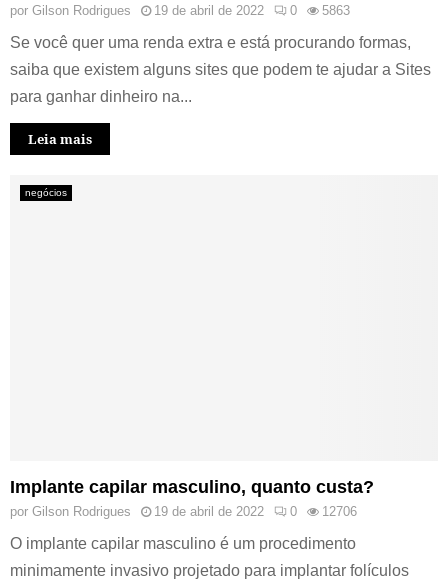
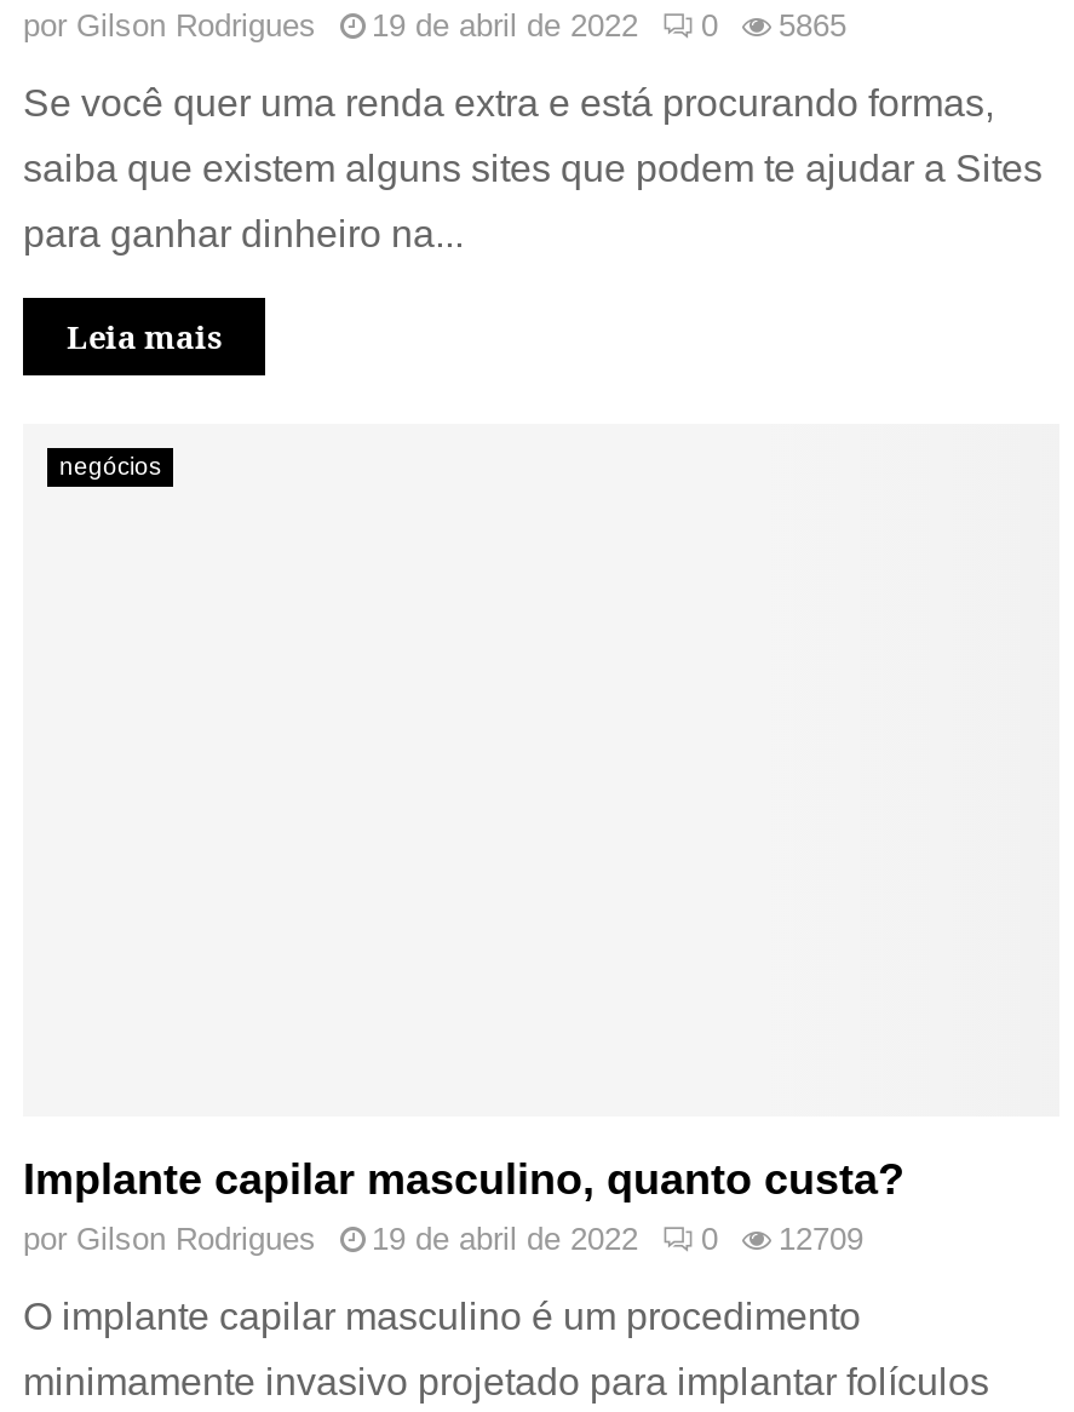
[10,3,350,18] por Gilson Rodrigues 19 de abril de 2022 0 5863 -> [23,8,846,44] por Gilson Rodrigues 19 de abril de 2022 0 5865
[10,504,357,519] por Gilson Rodrigues 19 de abril de 2022 0 12706 -> [23,1220,863,1256] por Gilson Rodrigues 19 de abril de 2022 0 12709

